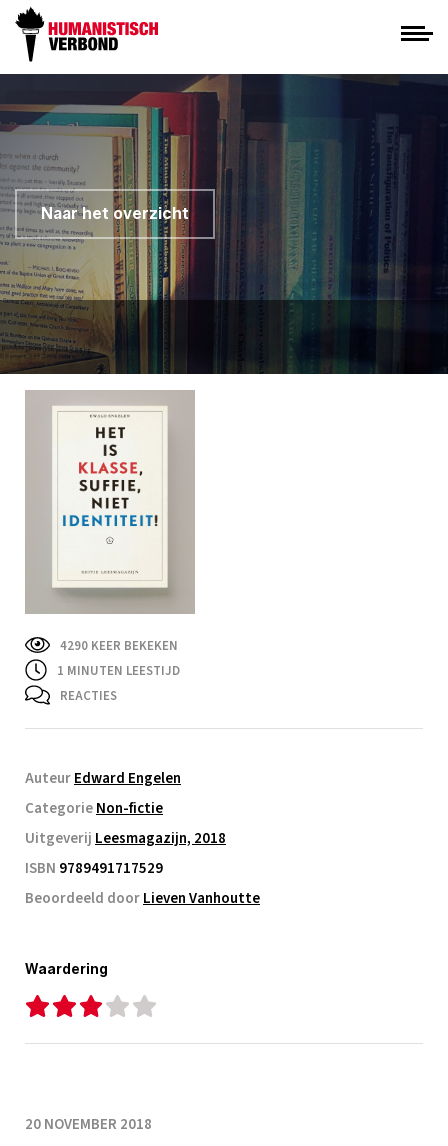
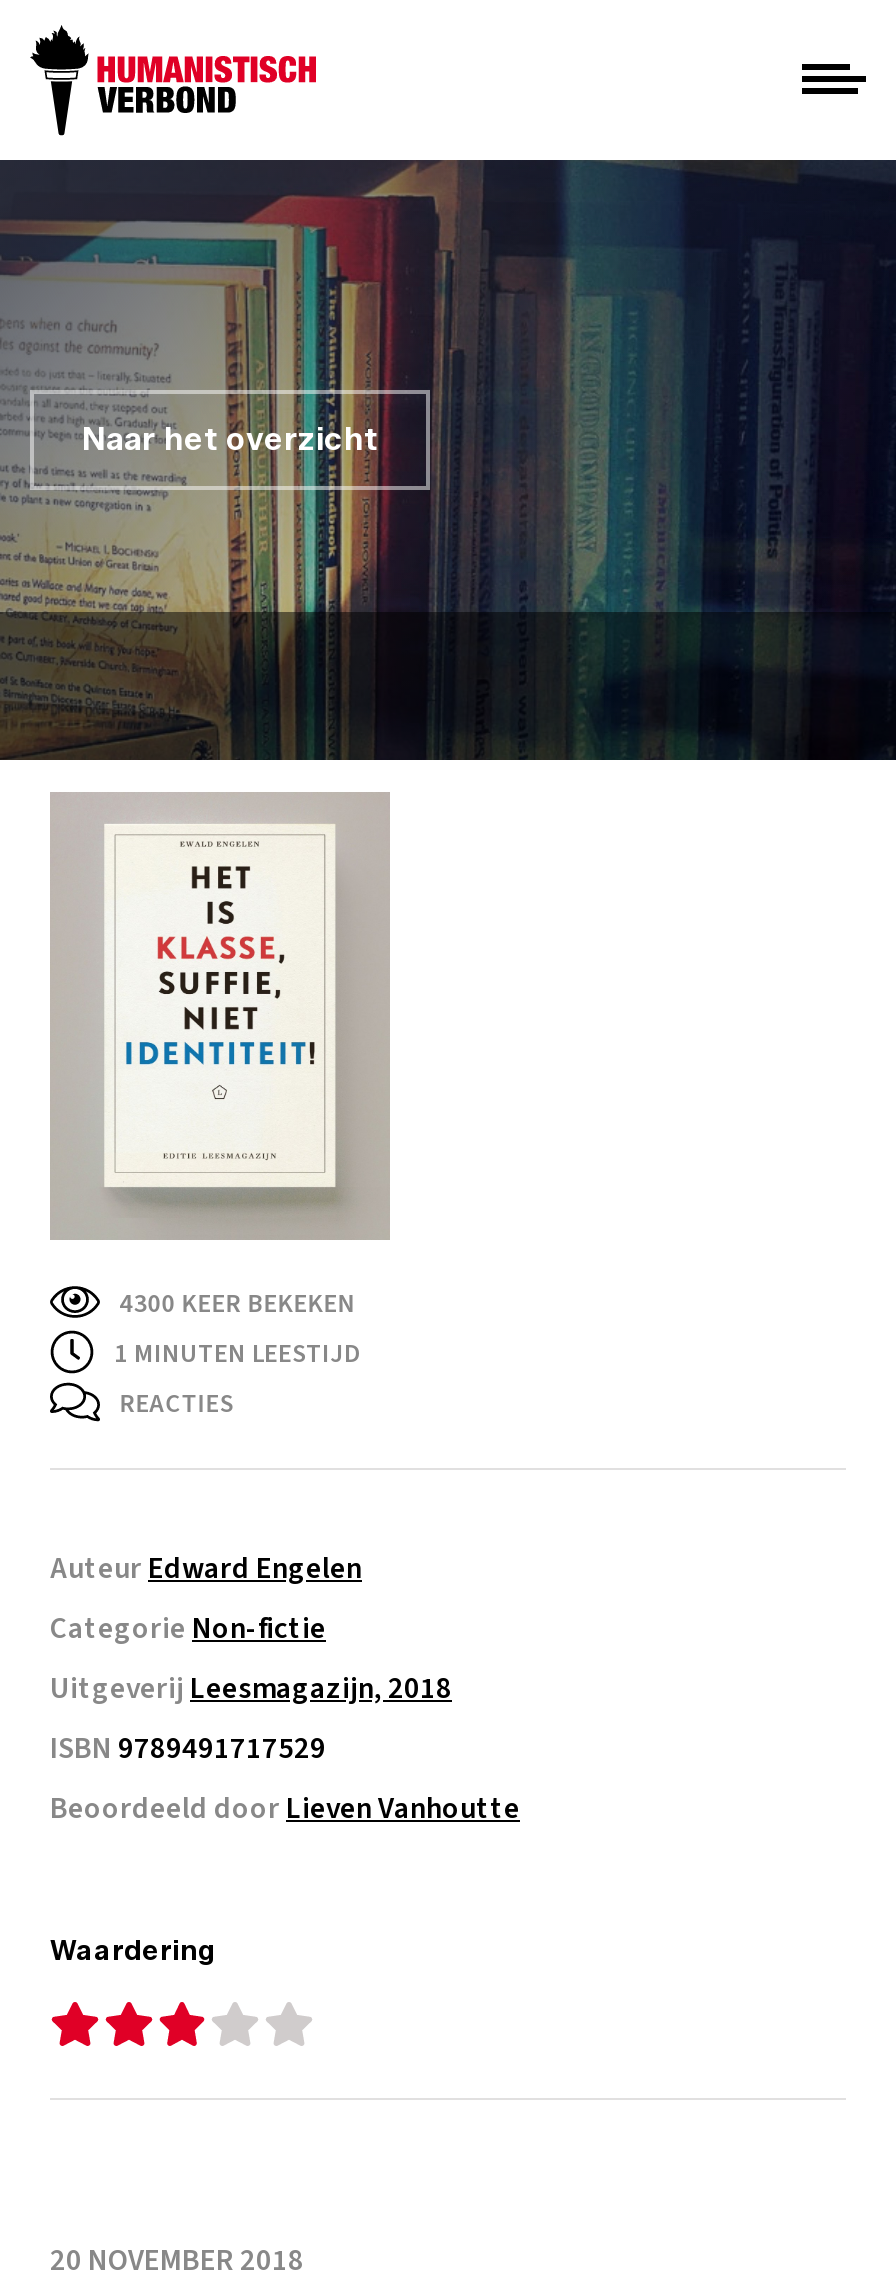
[60,637,178,655] 4290 KEER BEKEKEN -> [120,1285,356,1321] 4300 KEER BEKEKEN

